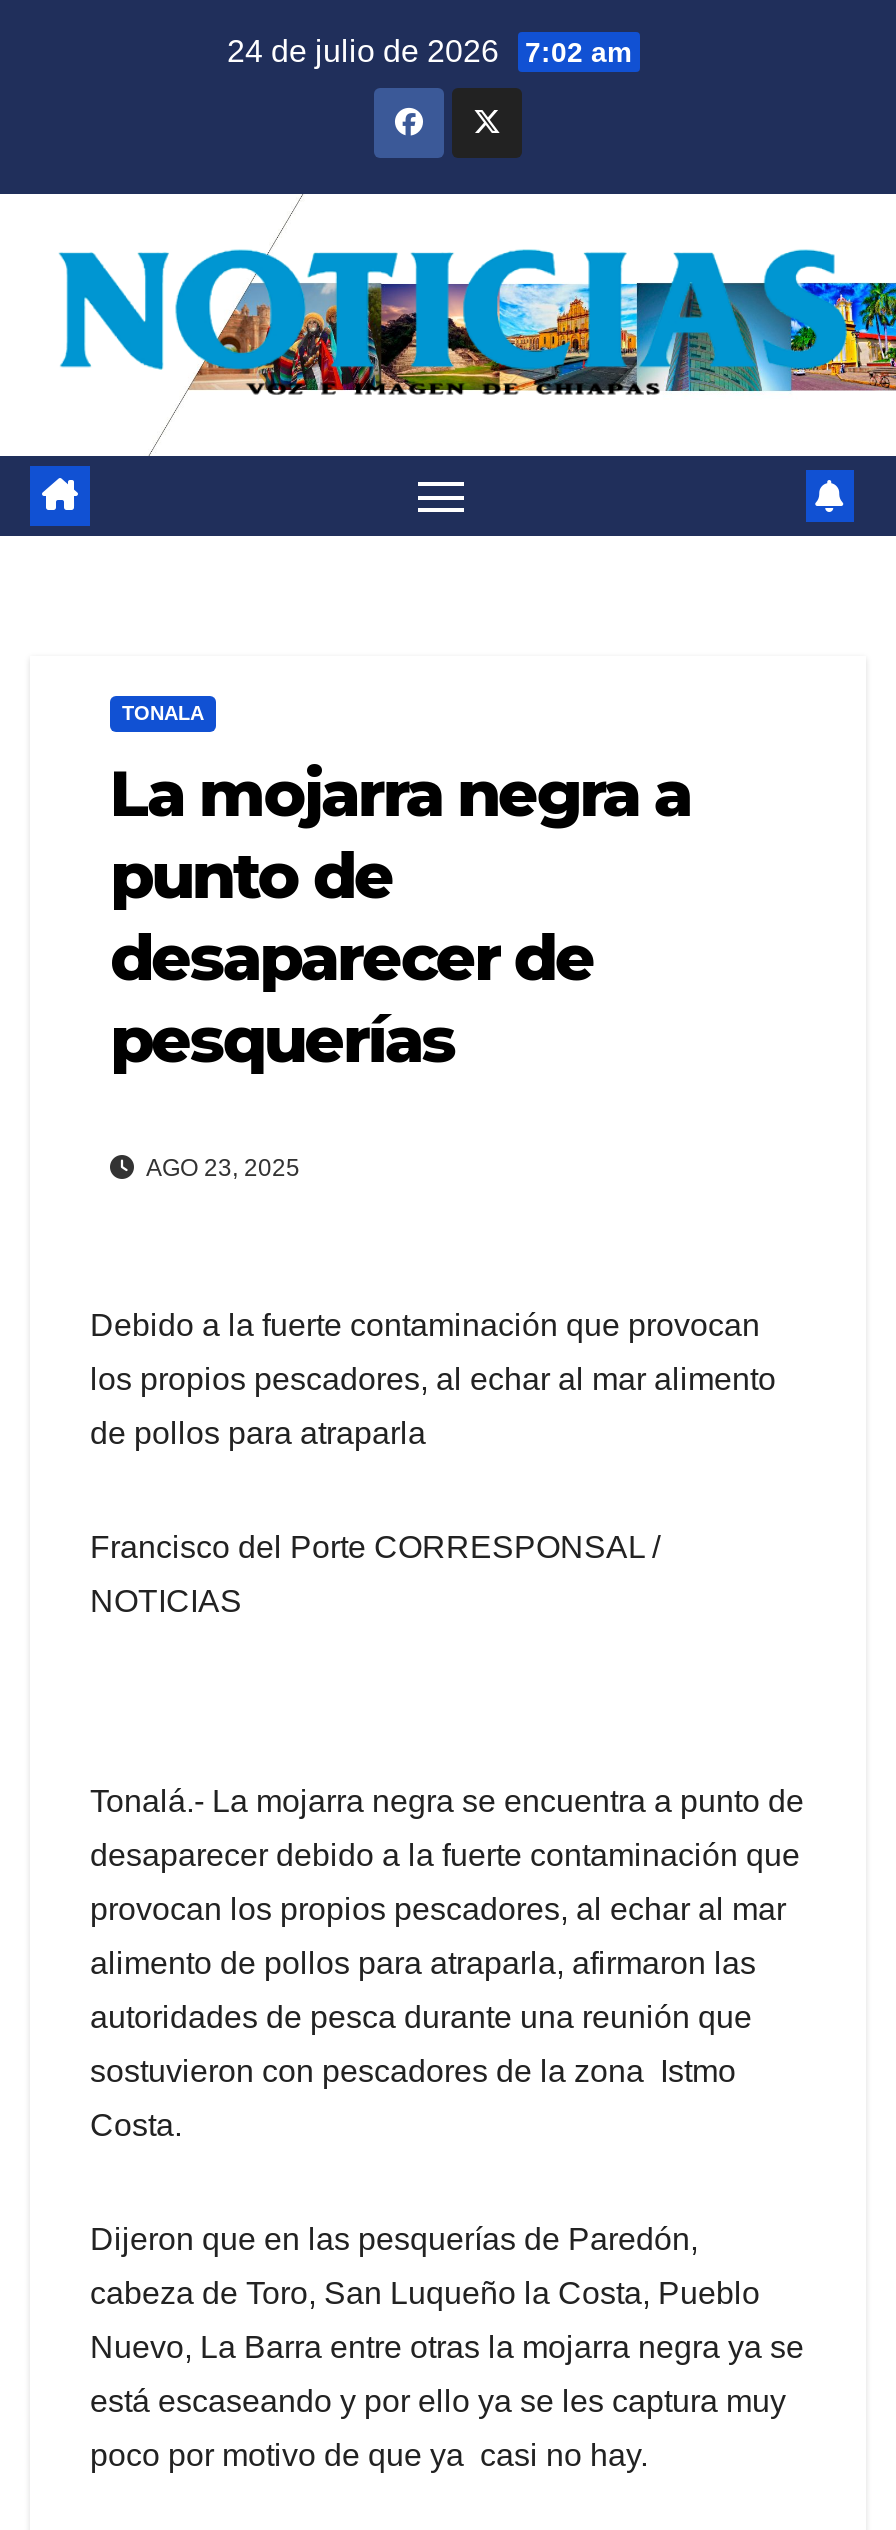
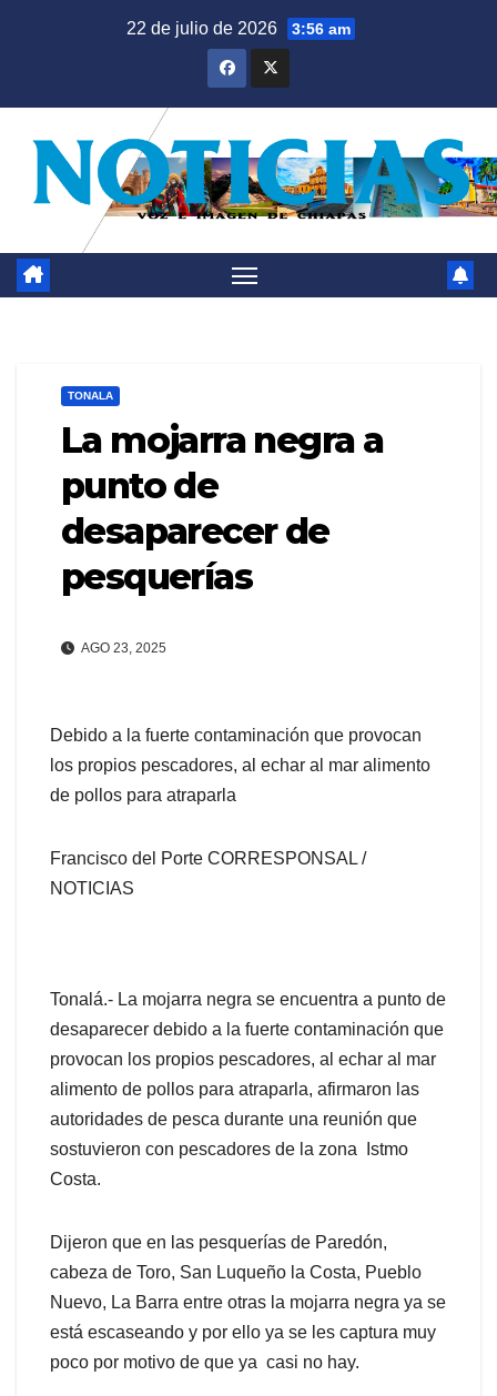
[227,34,631,68] 24 de julio de 2026 7:02 am -> [126,19,350,38] 22 de julio de 2026 3:56 am

